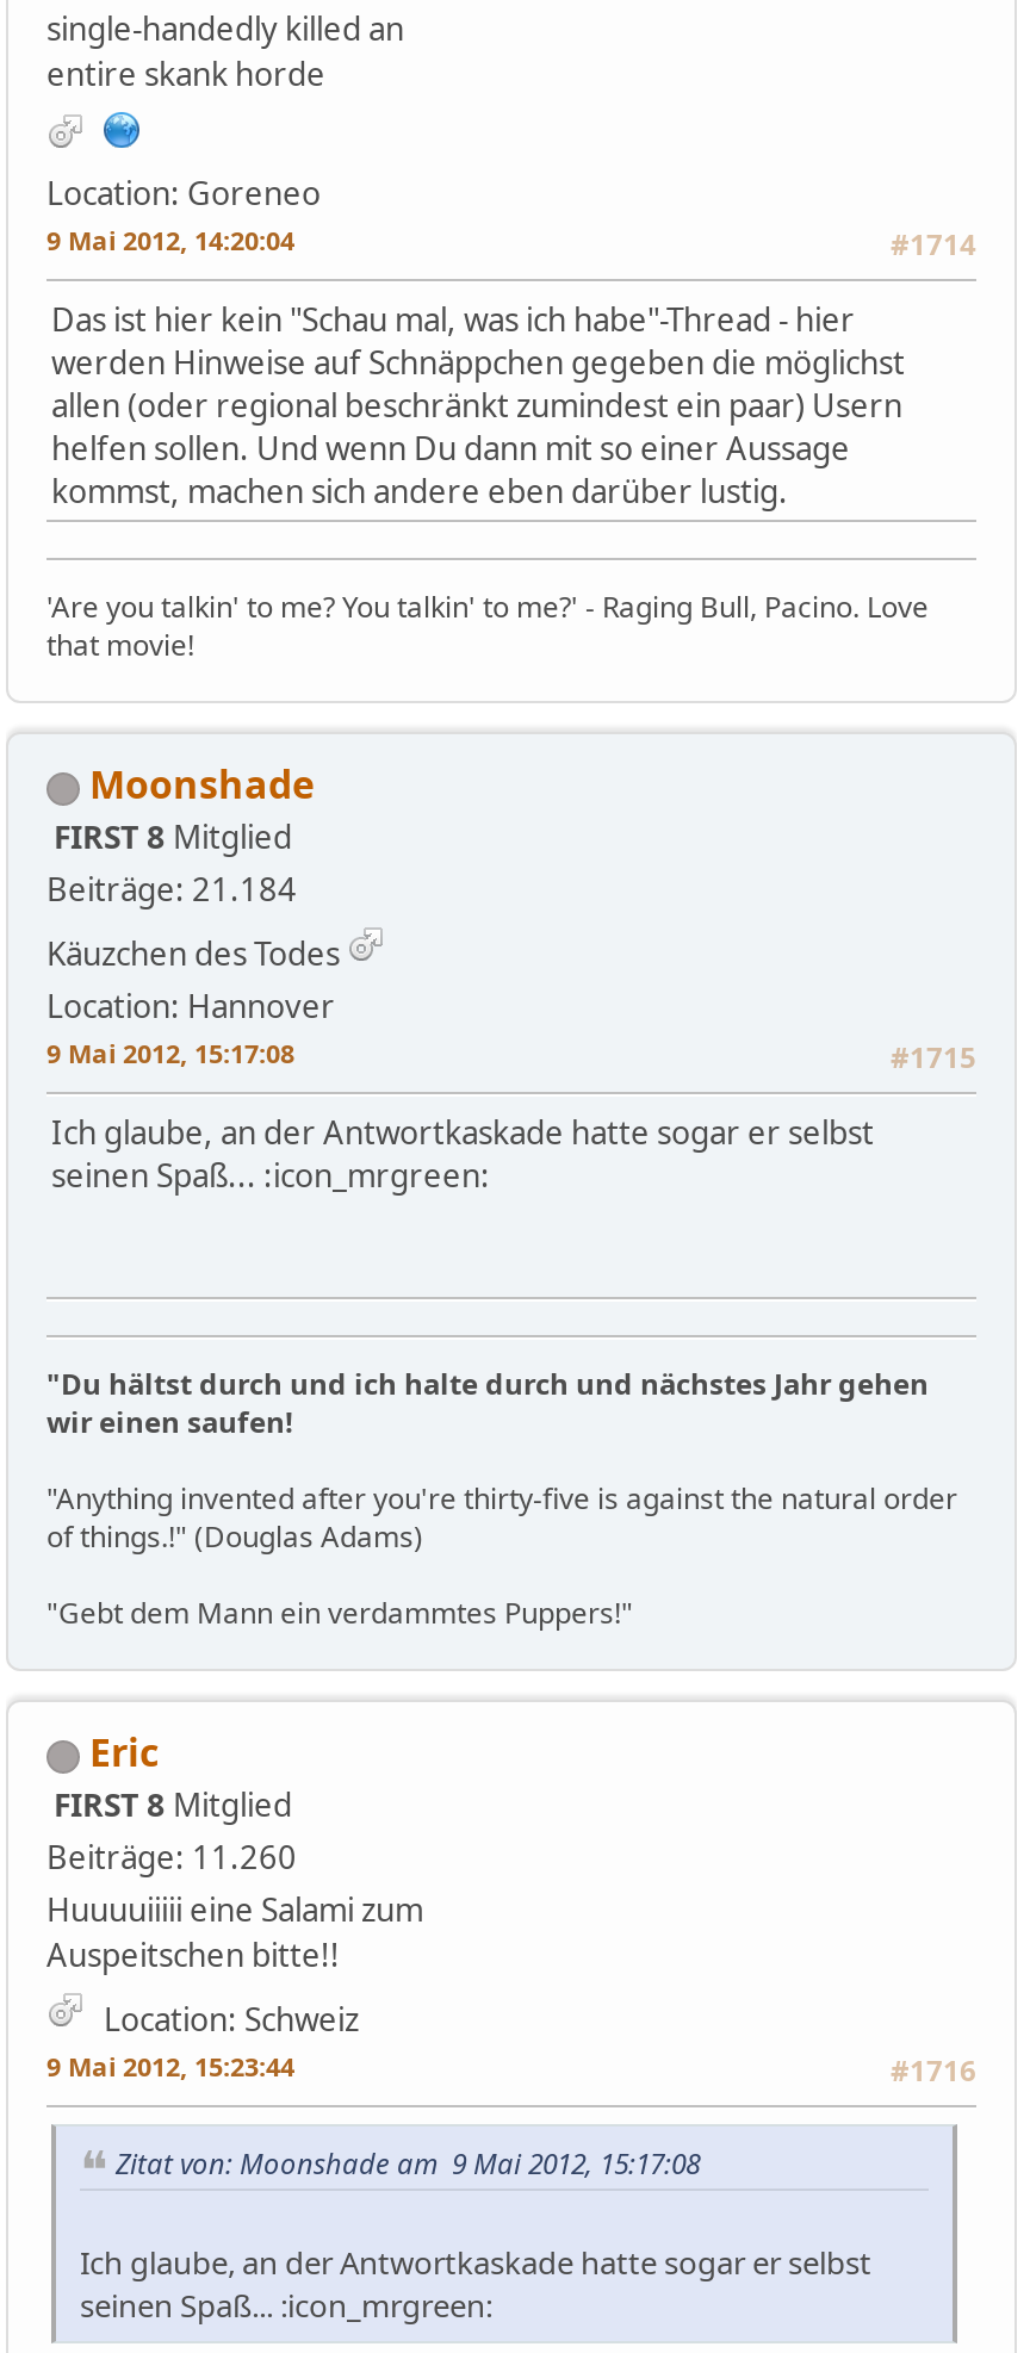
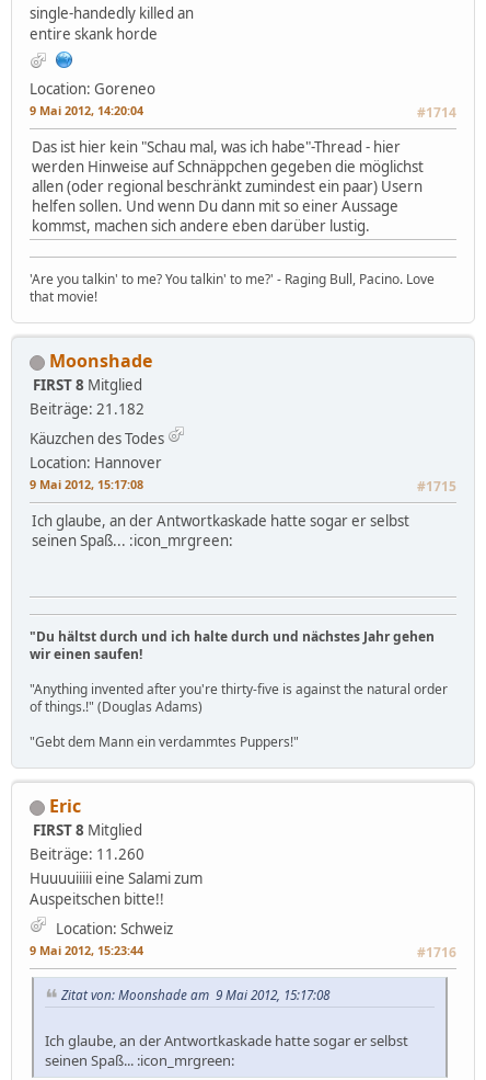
[46,868,297,910] Beiträge: 21.184 -> [30,399,144,419] Beiträge: 21.182

